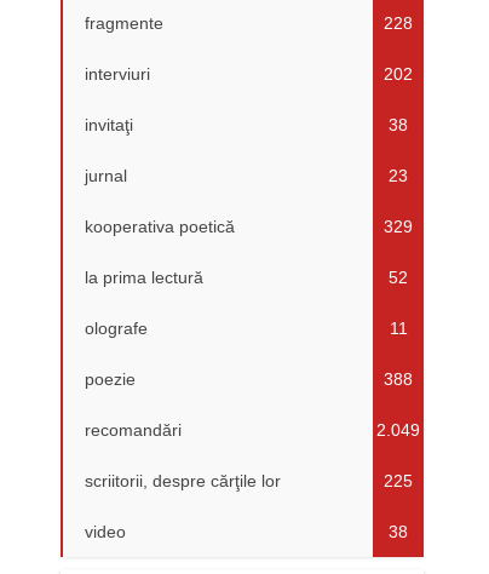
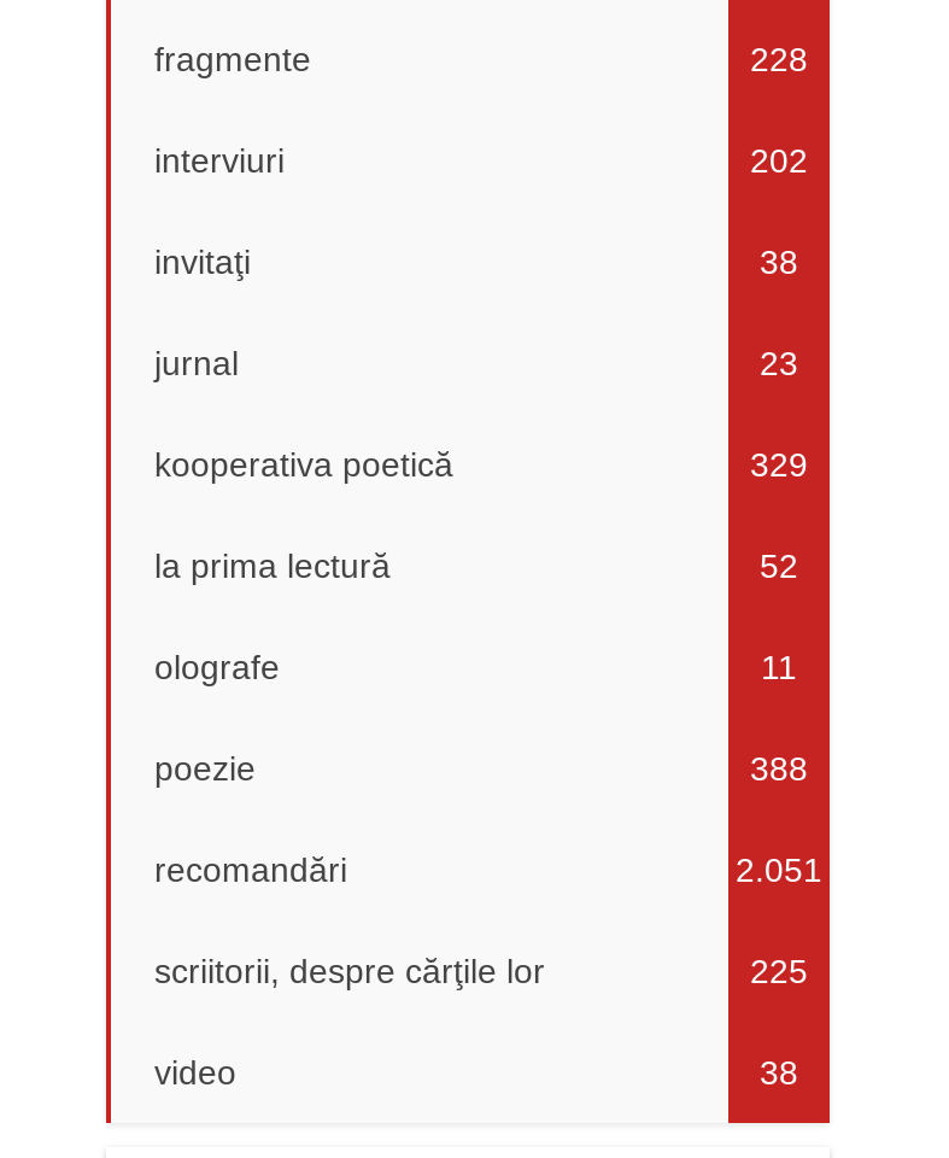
[376,420,420,439] 2.049 -> [736,852,822,890] 2.051

